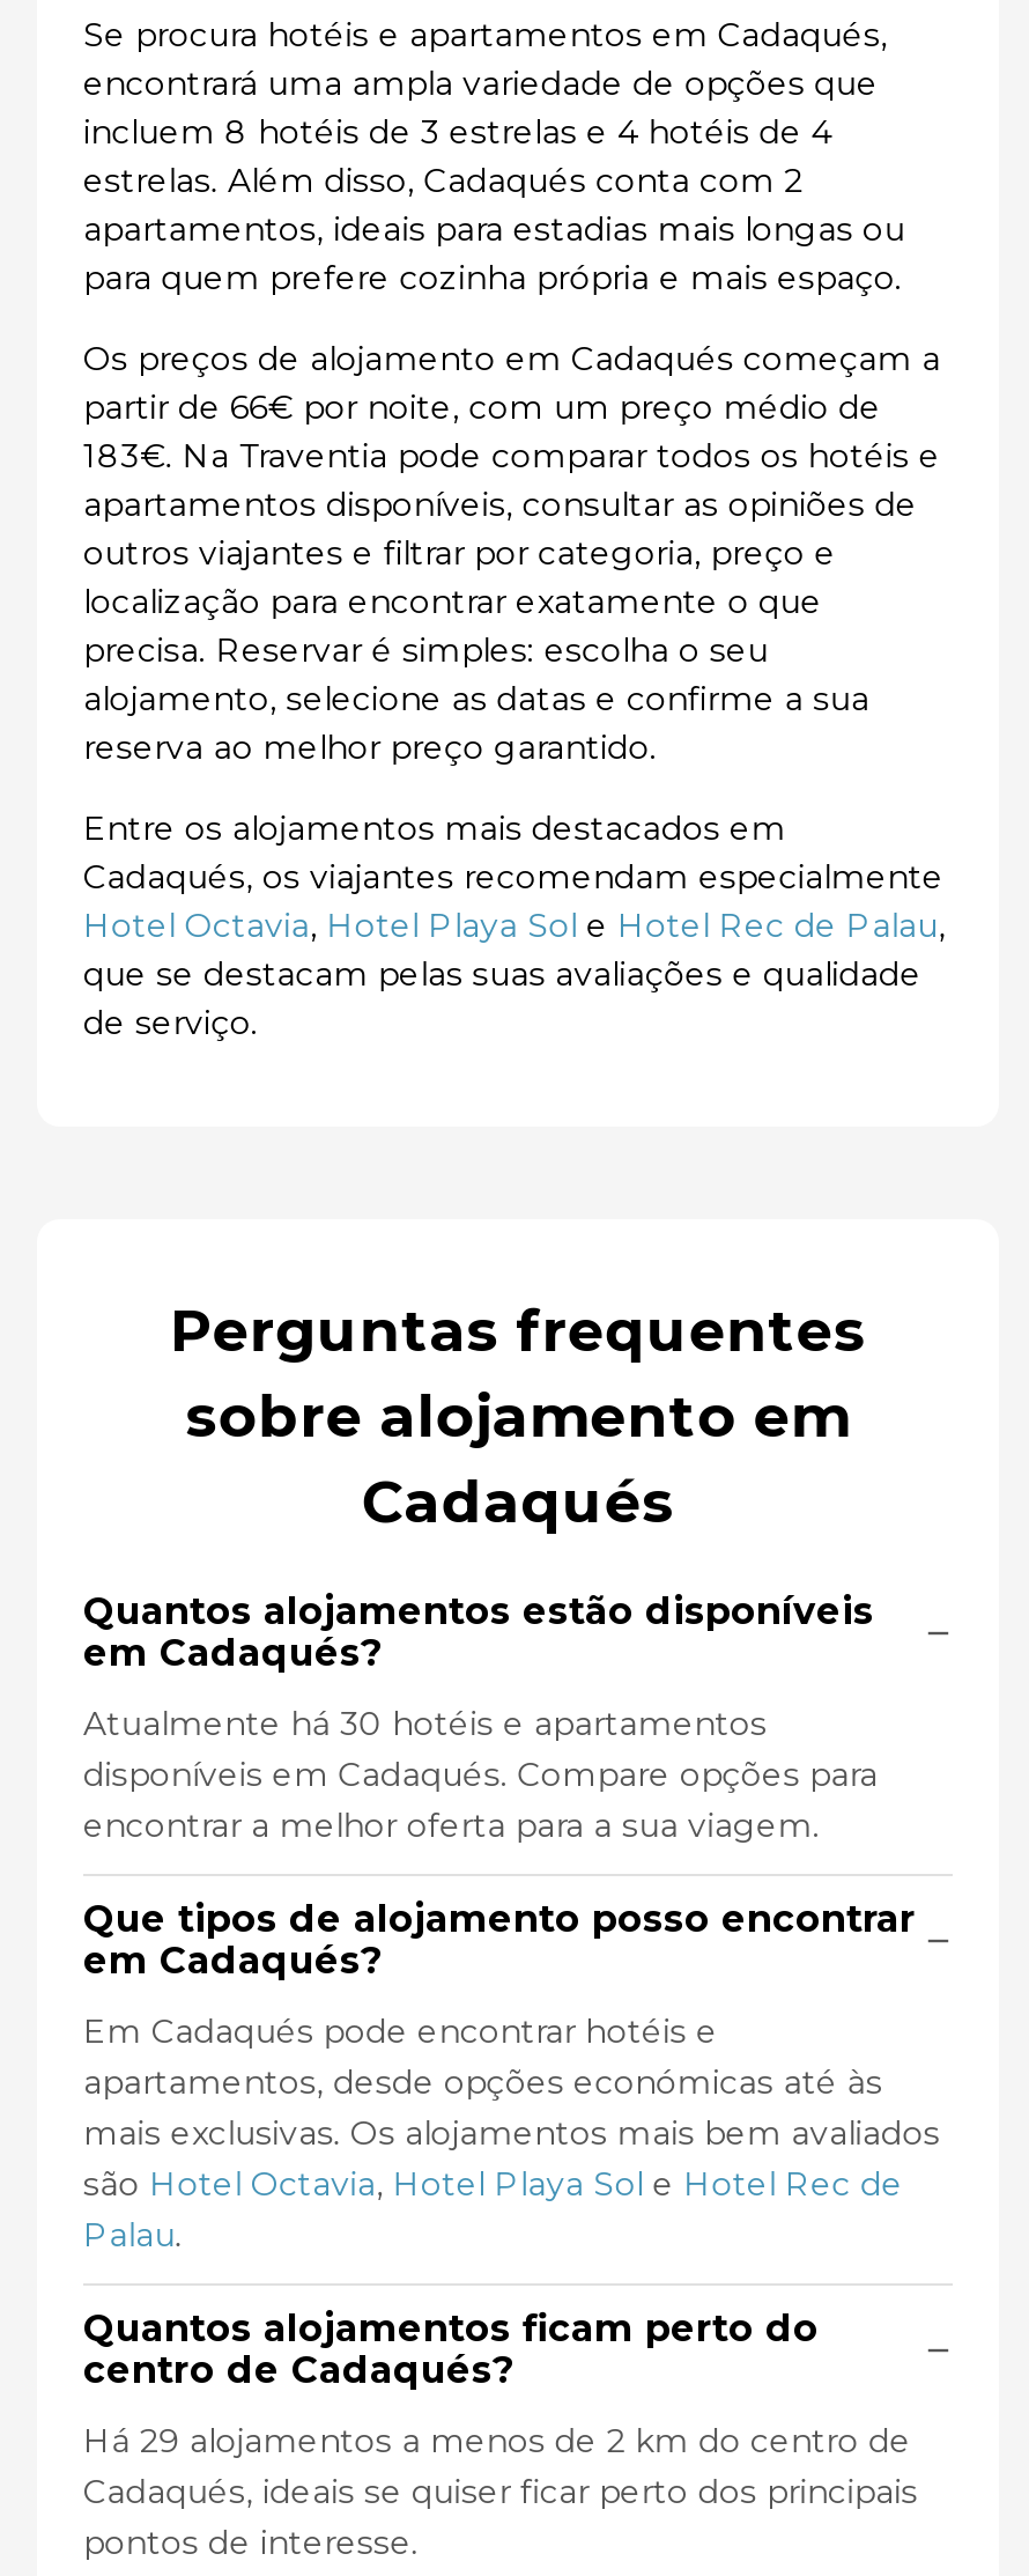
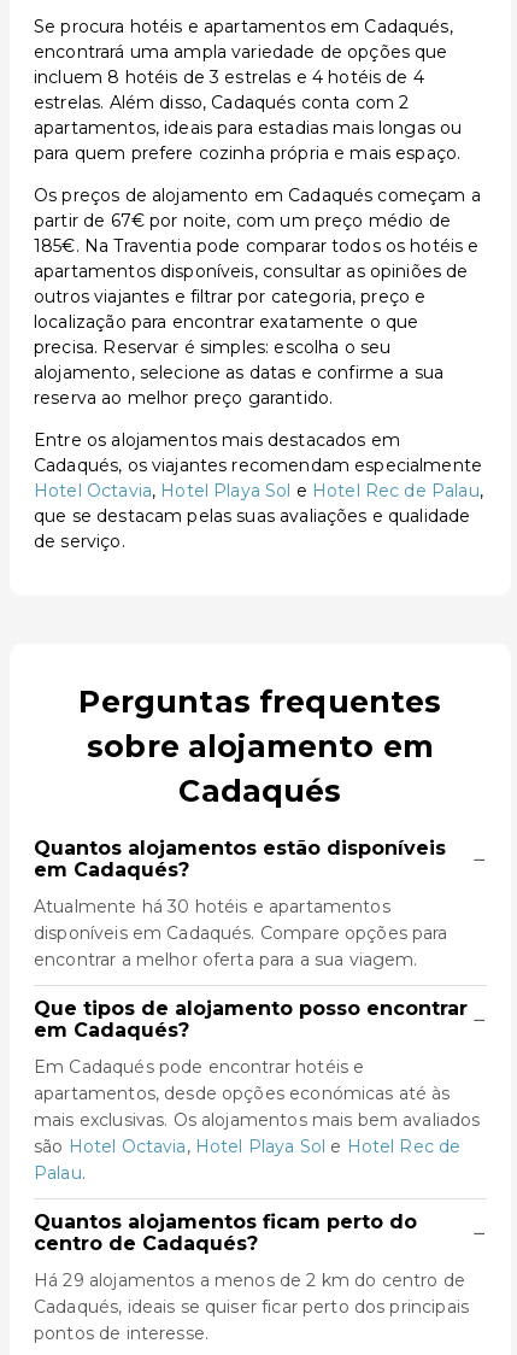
[83,386,881,428] partir de 66€ por noite, com um preço médio de -> [34,210,451,231] partir de 67€ por noite, com um preço médio de
[83,435,940,477] 183€. Na Traventia pode comparar todos os hotéis e -> [34,235,479,257] 185€. Na Traventia pode comparar todos os hotéis e

